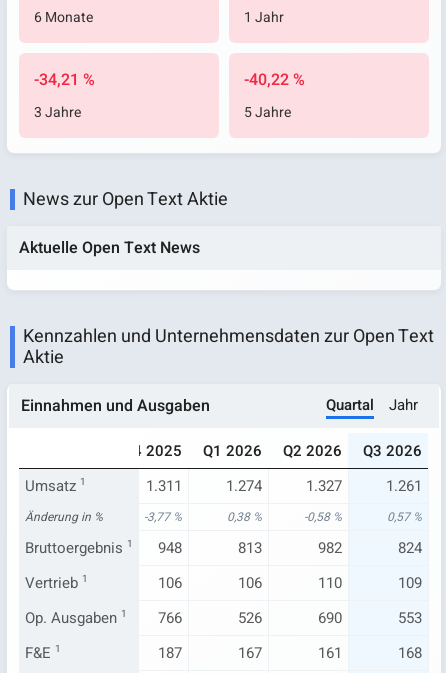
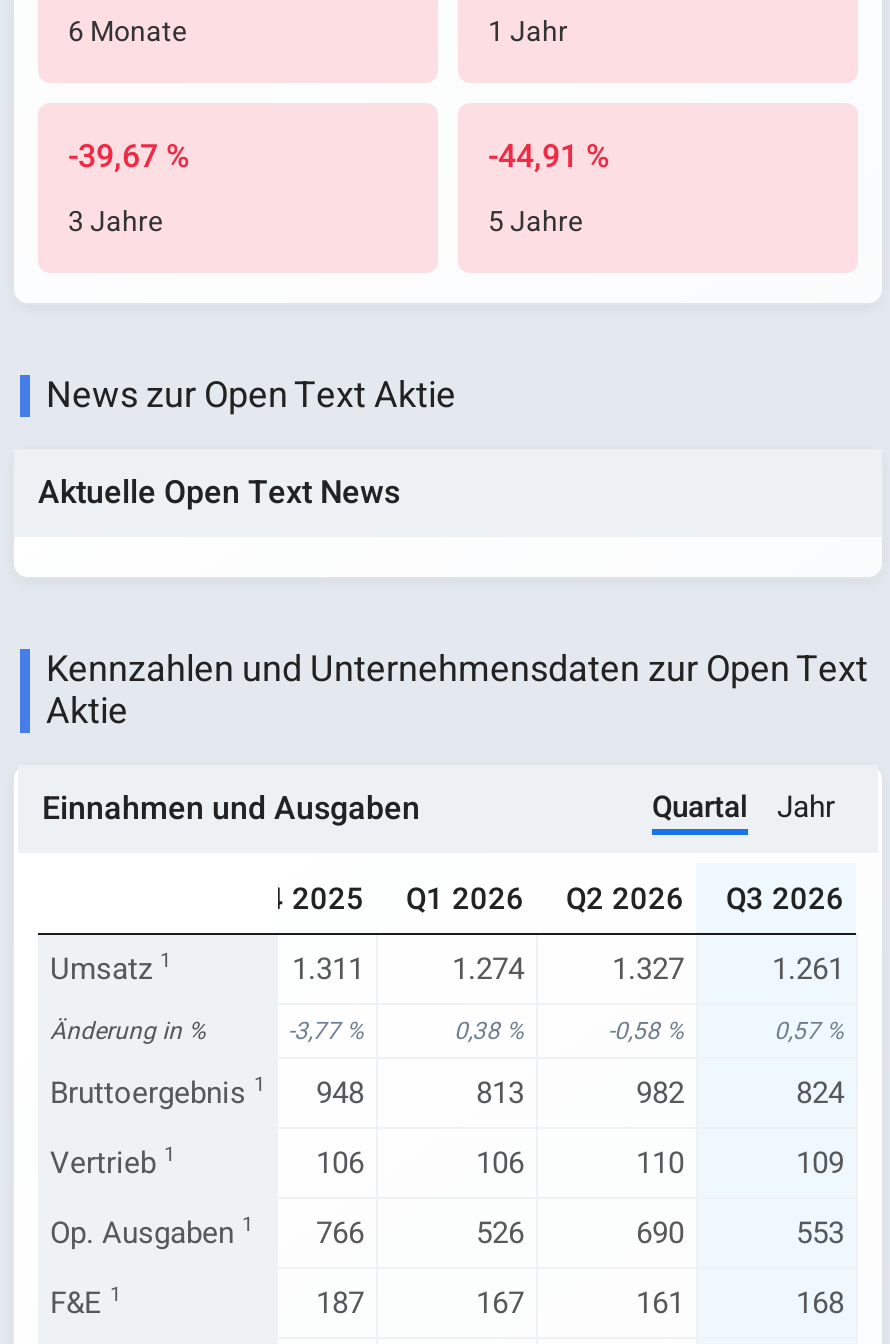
[34,68,95,92] -34,21 % -> [68,134,190,182] -39,67 %
[244,68,305,92] -40,22 % -> [488,134,610,182] -44,91 %

